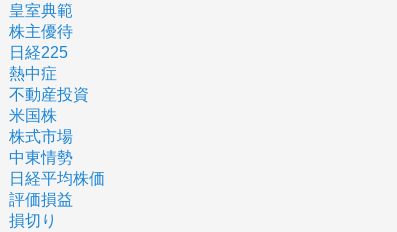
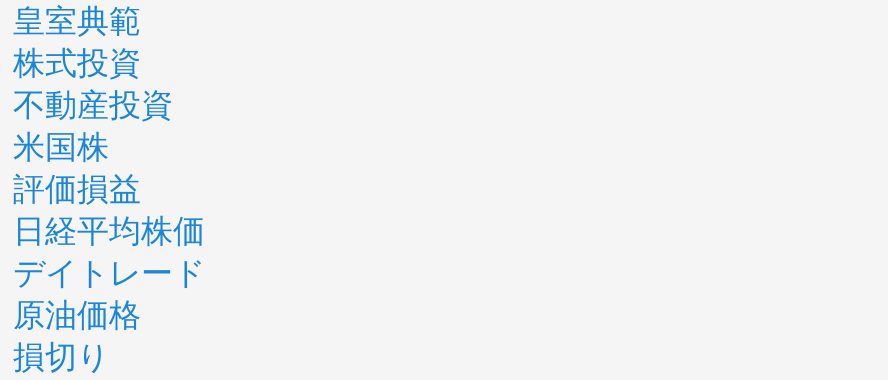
[9,23,73,82] 株主優待 | 日経225 | 熱中症 -> [13,47,141,81] 株式投資
[9,128,73,166] 株式市場 | 中東情勢 -> none
moved [9,170,105,187] -> [13,215,205,249]: 日経平均株価
moved [9,191,73,208] -> [13,173,141,207]: 評価損益
none -> [13,257,205,333] デイトレード | 原油価格

